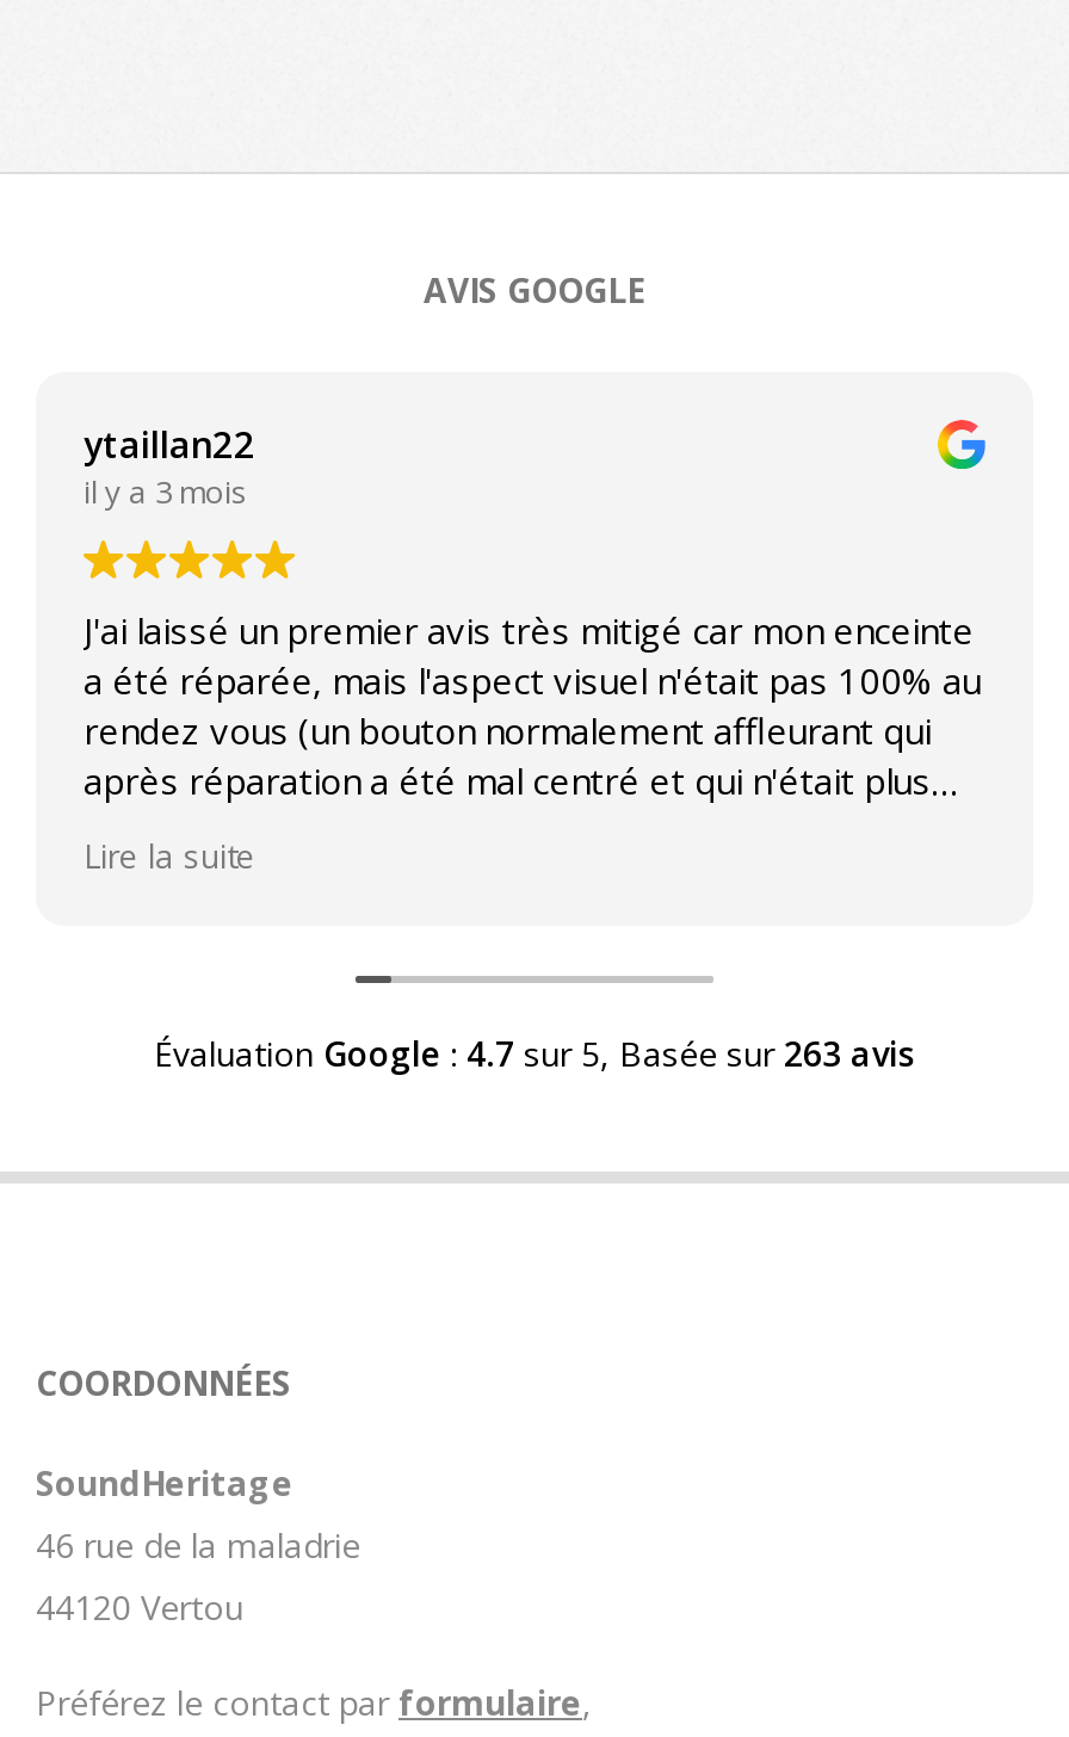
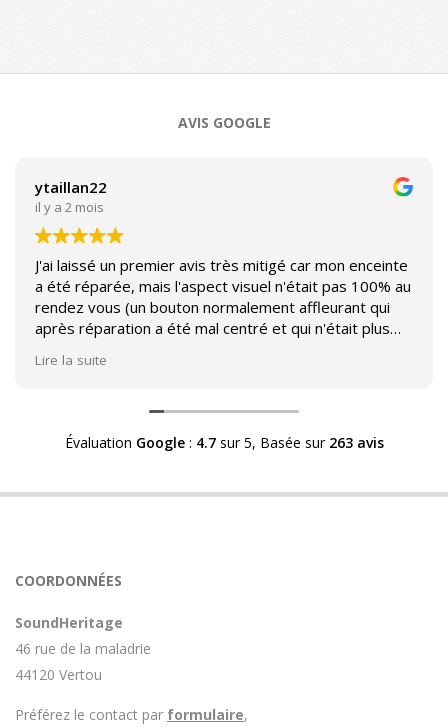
[84,471,248,514] il y a 3 mois -> [35,197,104,215] il y a 2 mois

